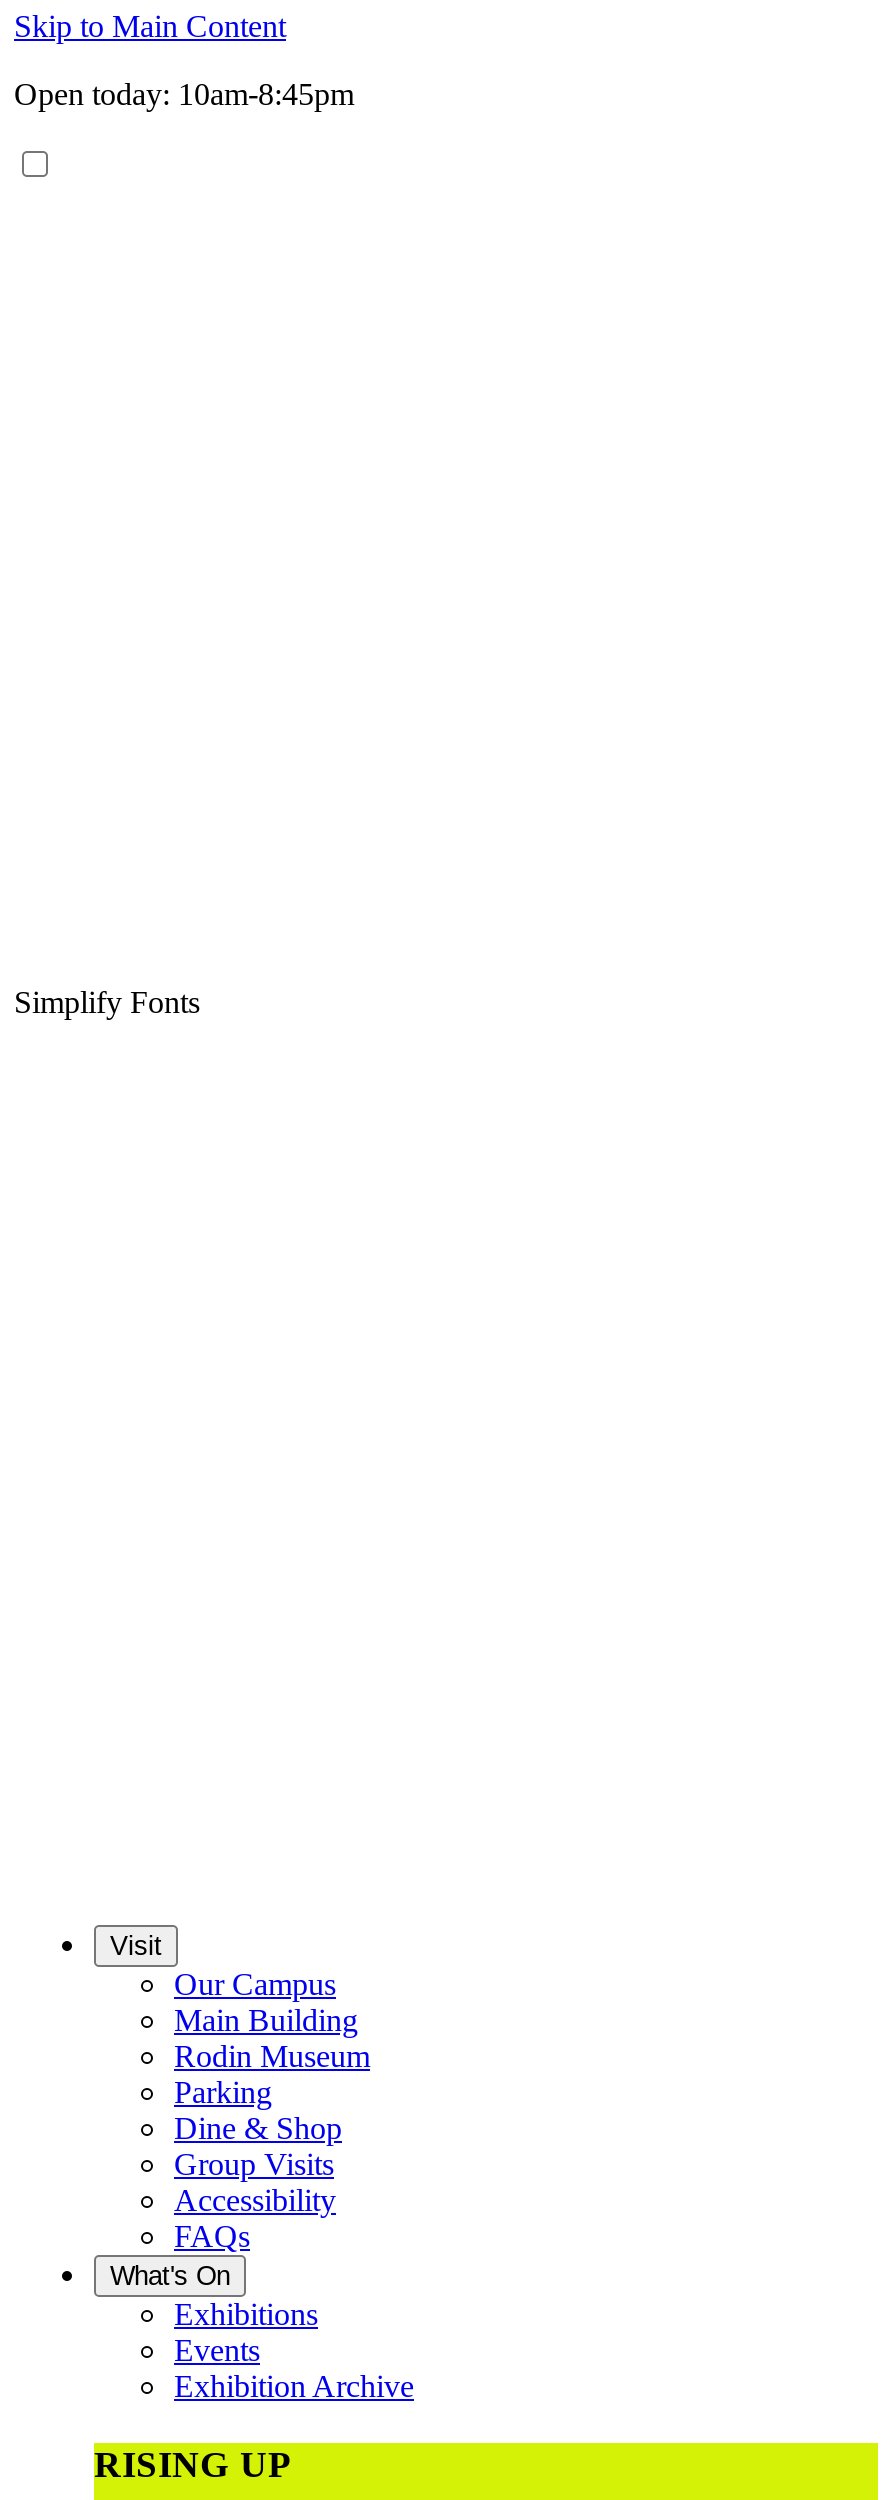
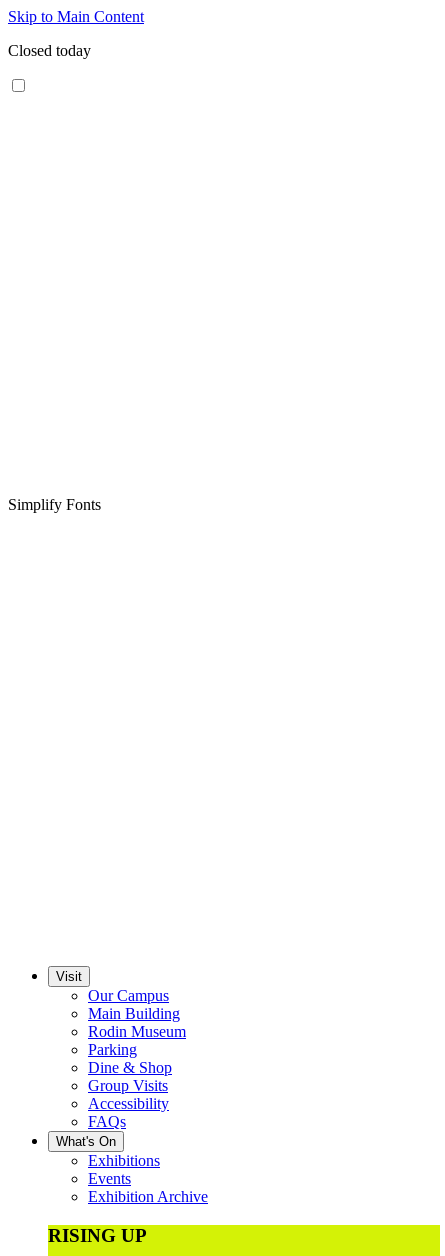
[14,77,354,111] Open today: 10am-8:45pm -> [8,42,91,59] Closed today

